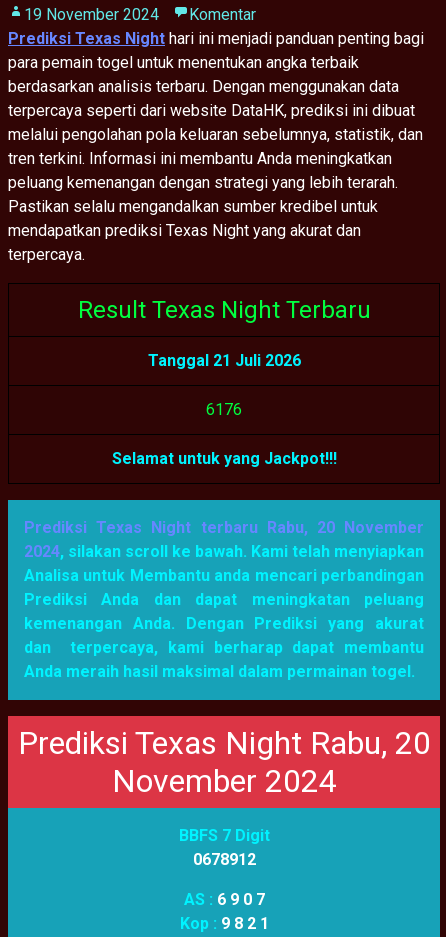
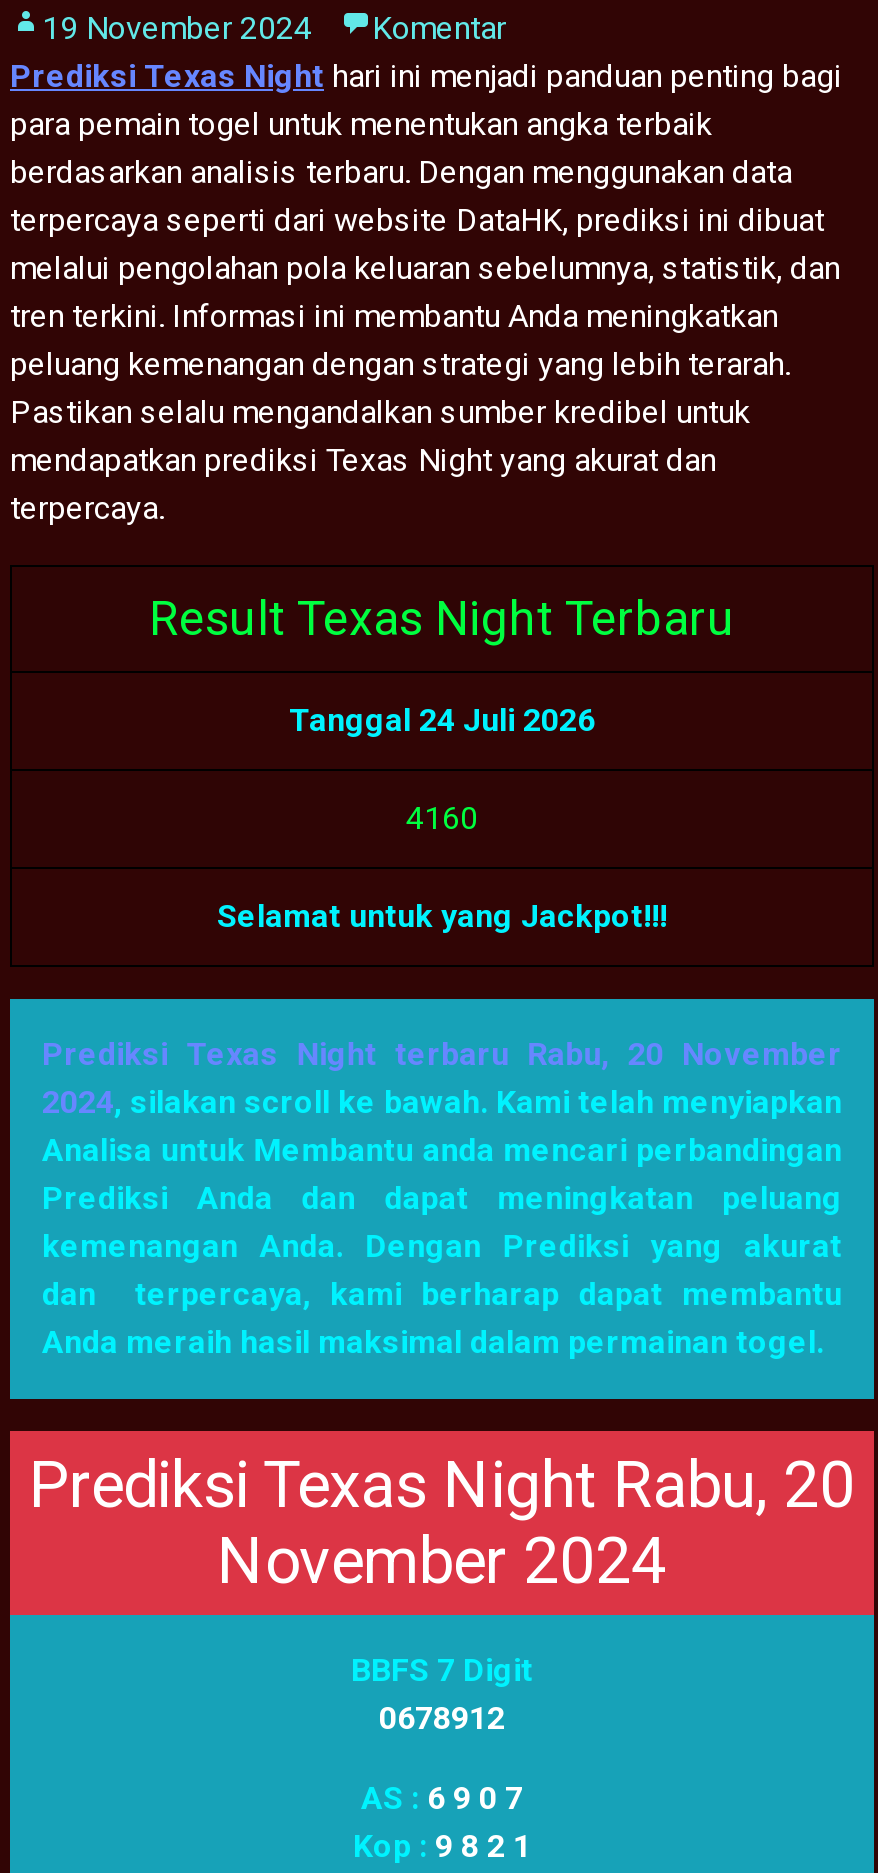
[147,351,300,370] Tanggal 21 Juli 2026 -> [289,701,595,739] Tanggal 24 Juli 2026
[206,400,242,419] 61 76 -> [406,799,478,837] 41 60

